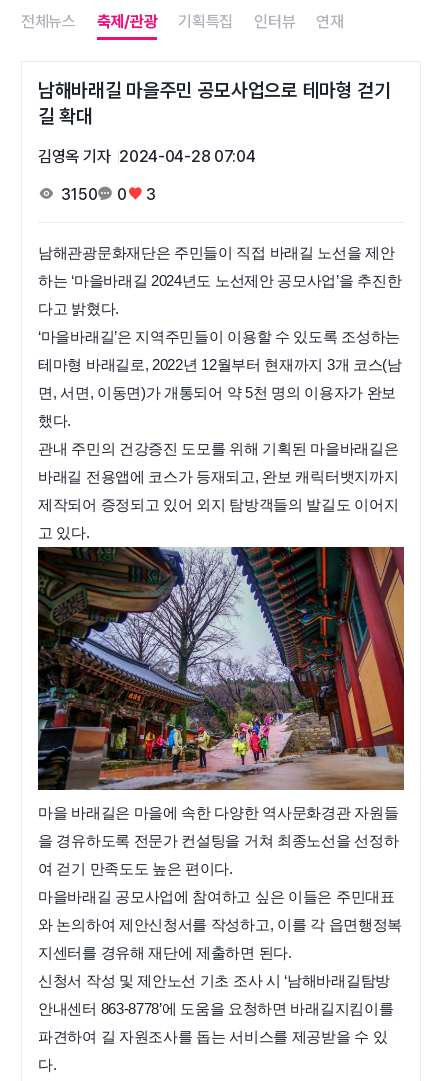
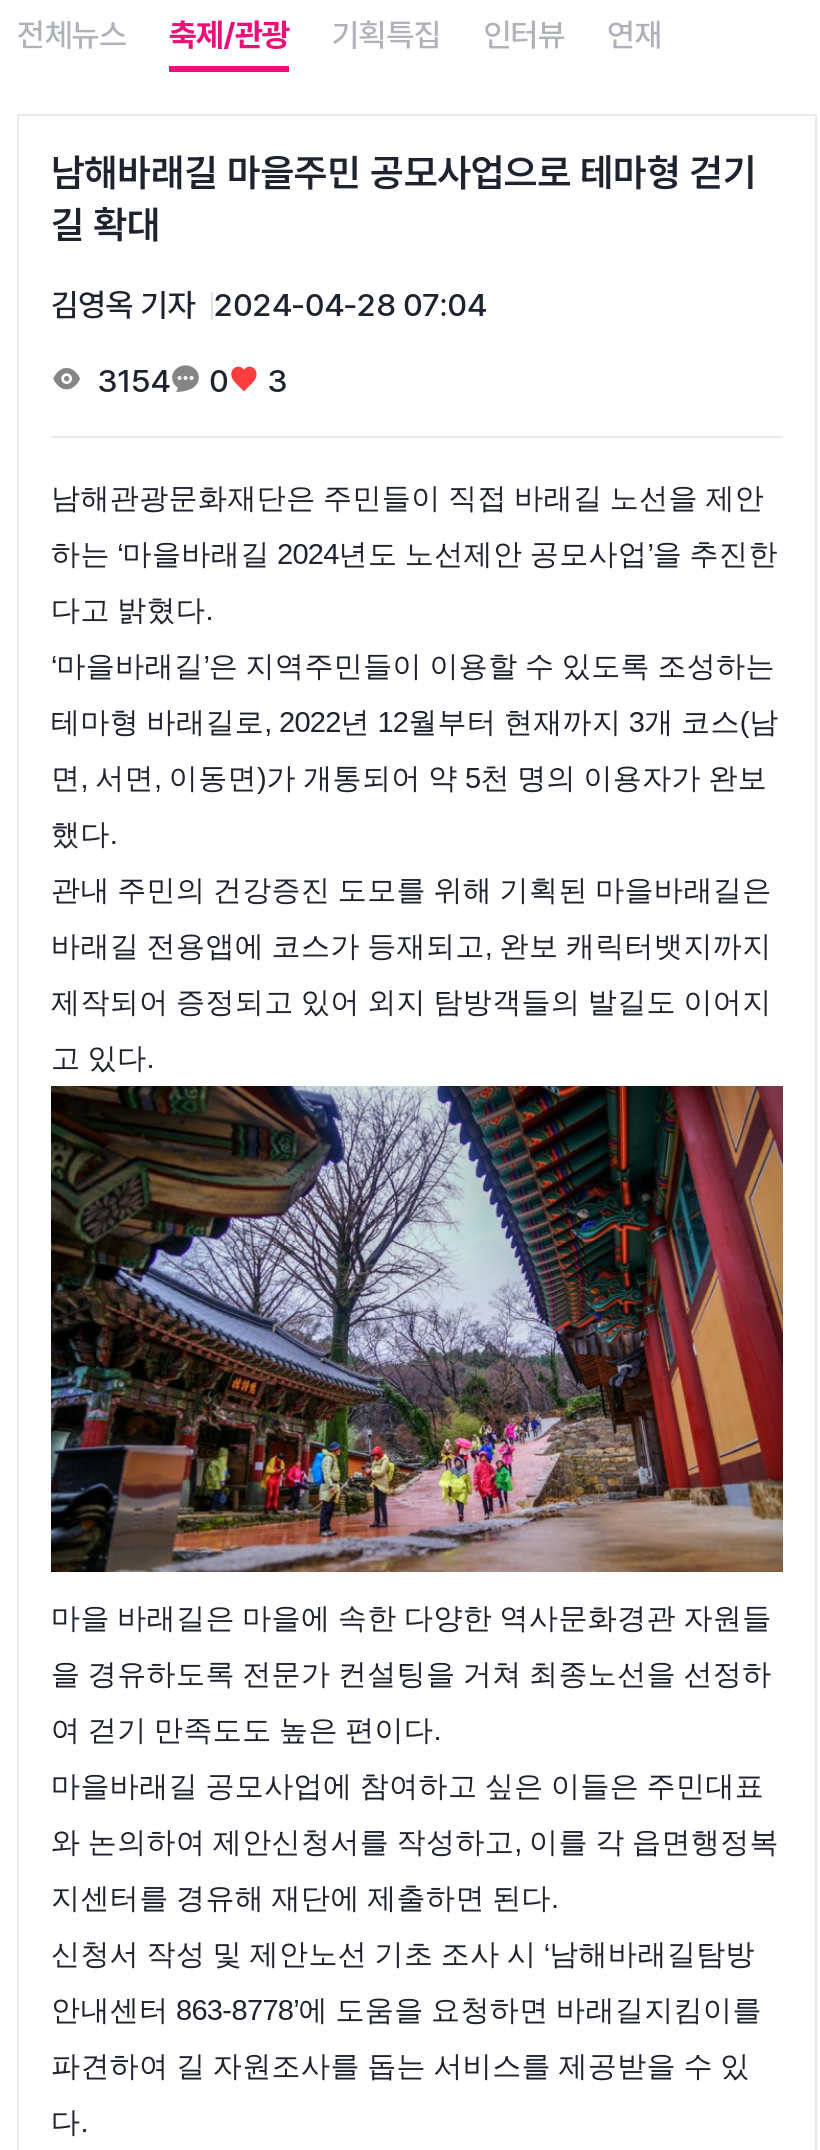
[58,185,156,204] 3150 0 3 -> [90,362,287,400] 3154 0 3

